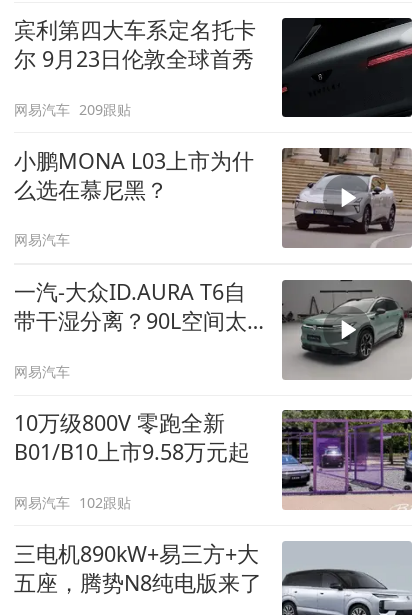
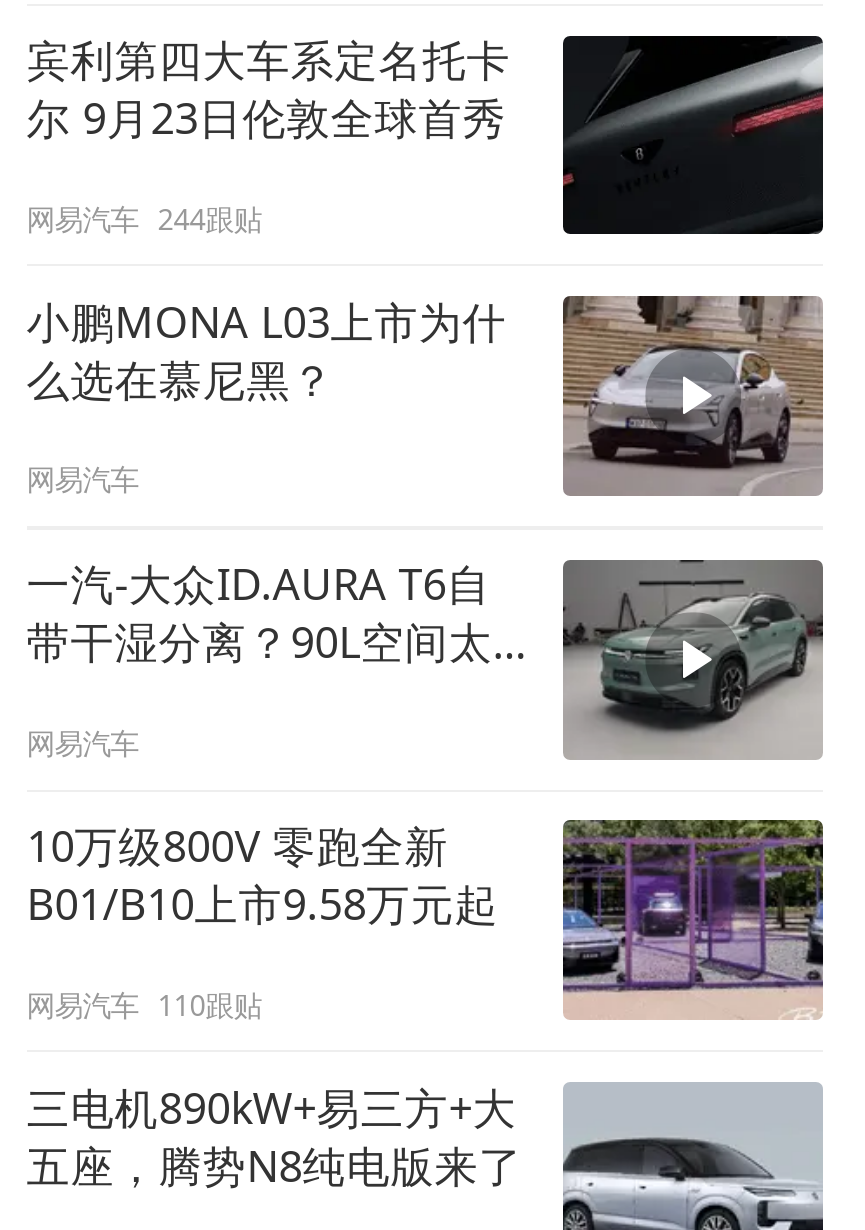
[14,100,131,119] 网易汽车 209跟贴 -> [26,199,262,237] 网易汽车 244跟贴
[14,493,131,512] 网易汽车 102跟贴 -> [26,985,262,1023] 网易汽车 110跟贴

